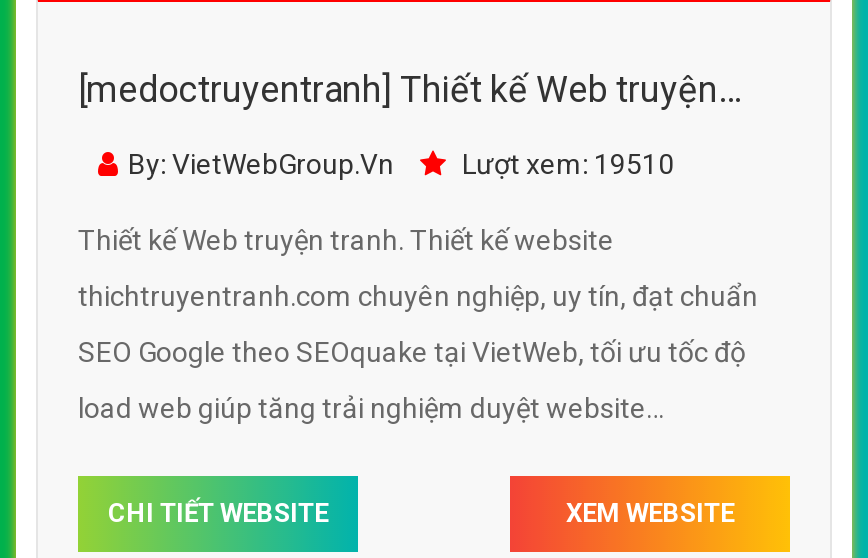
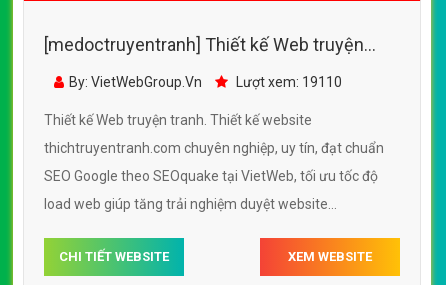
[456,148,674,180] Lượt xem: 19510 -> [233,74,342,90] Lượt xem: 19110

